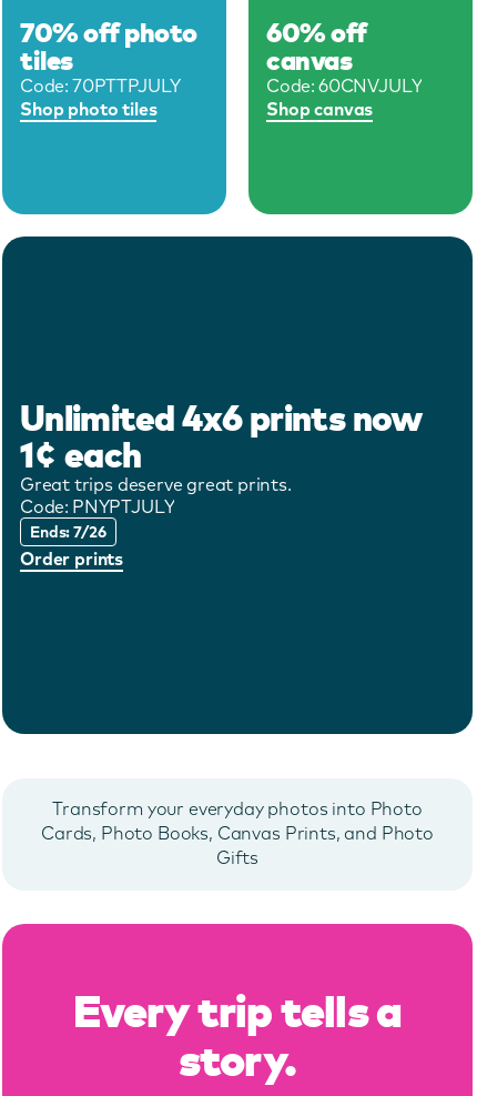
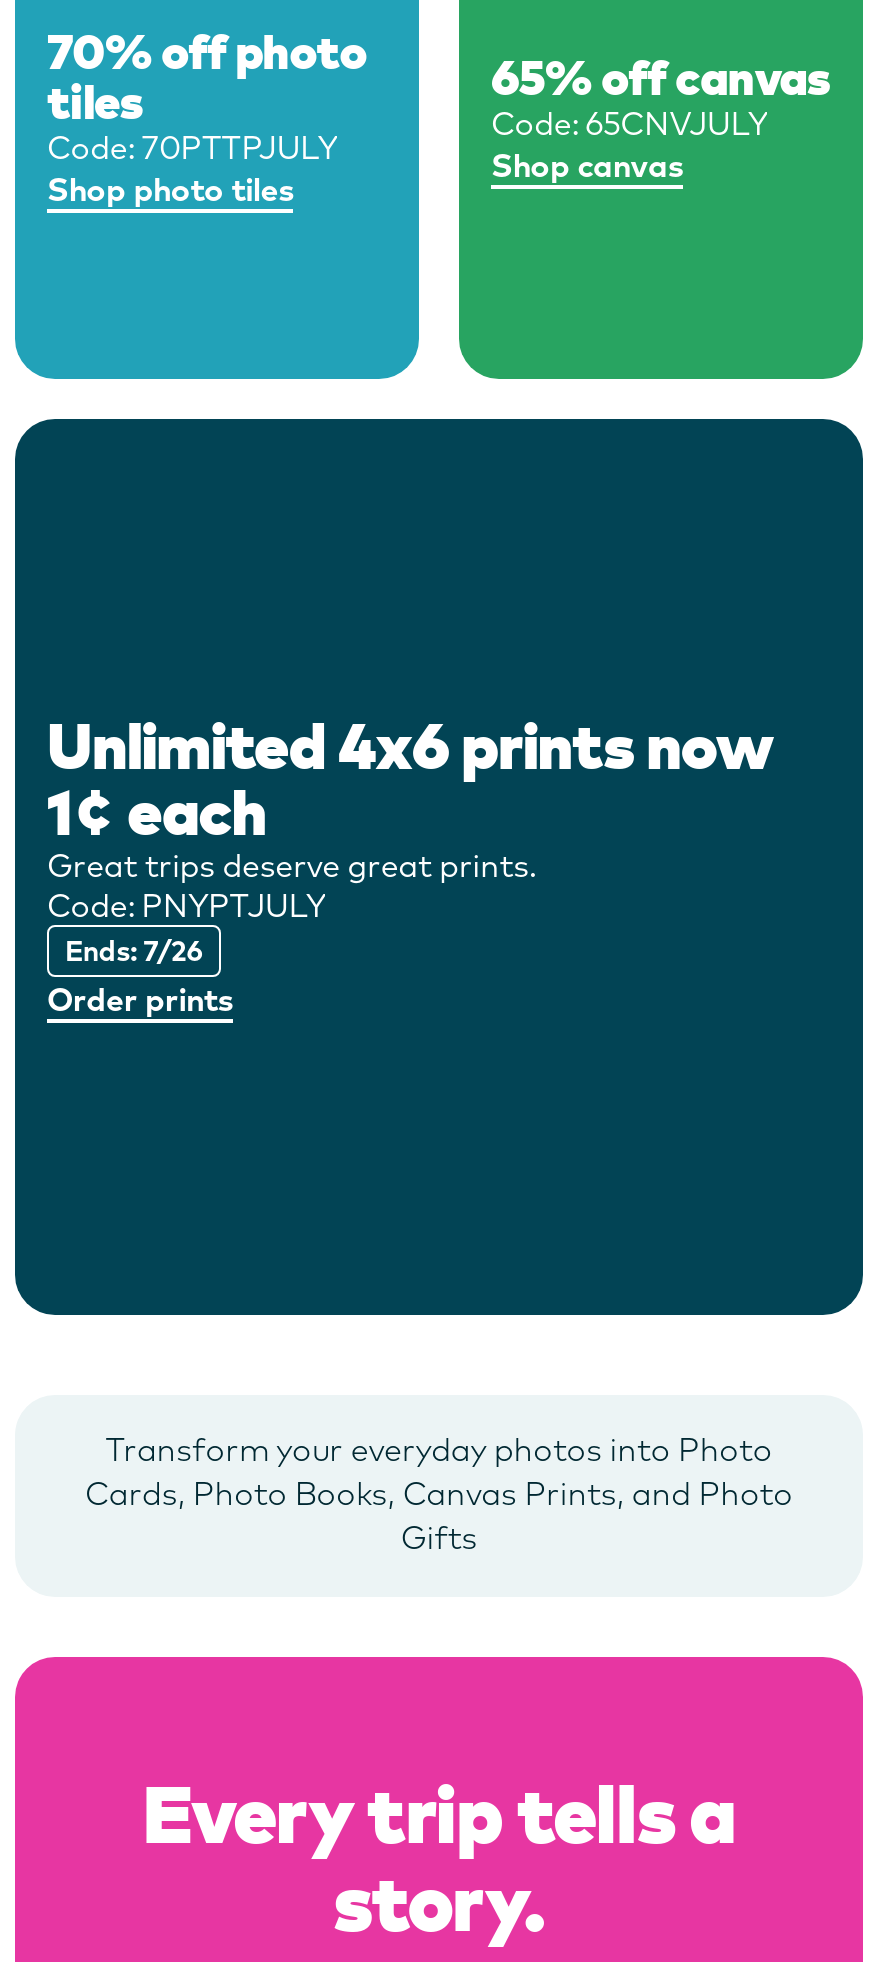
[266,16,422,97] 60% off | canvas | Code: 60CNVJULY -> [491,46,830,142] 65% off canvas | Code: 65CNVJULY

